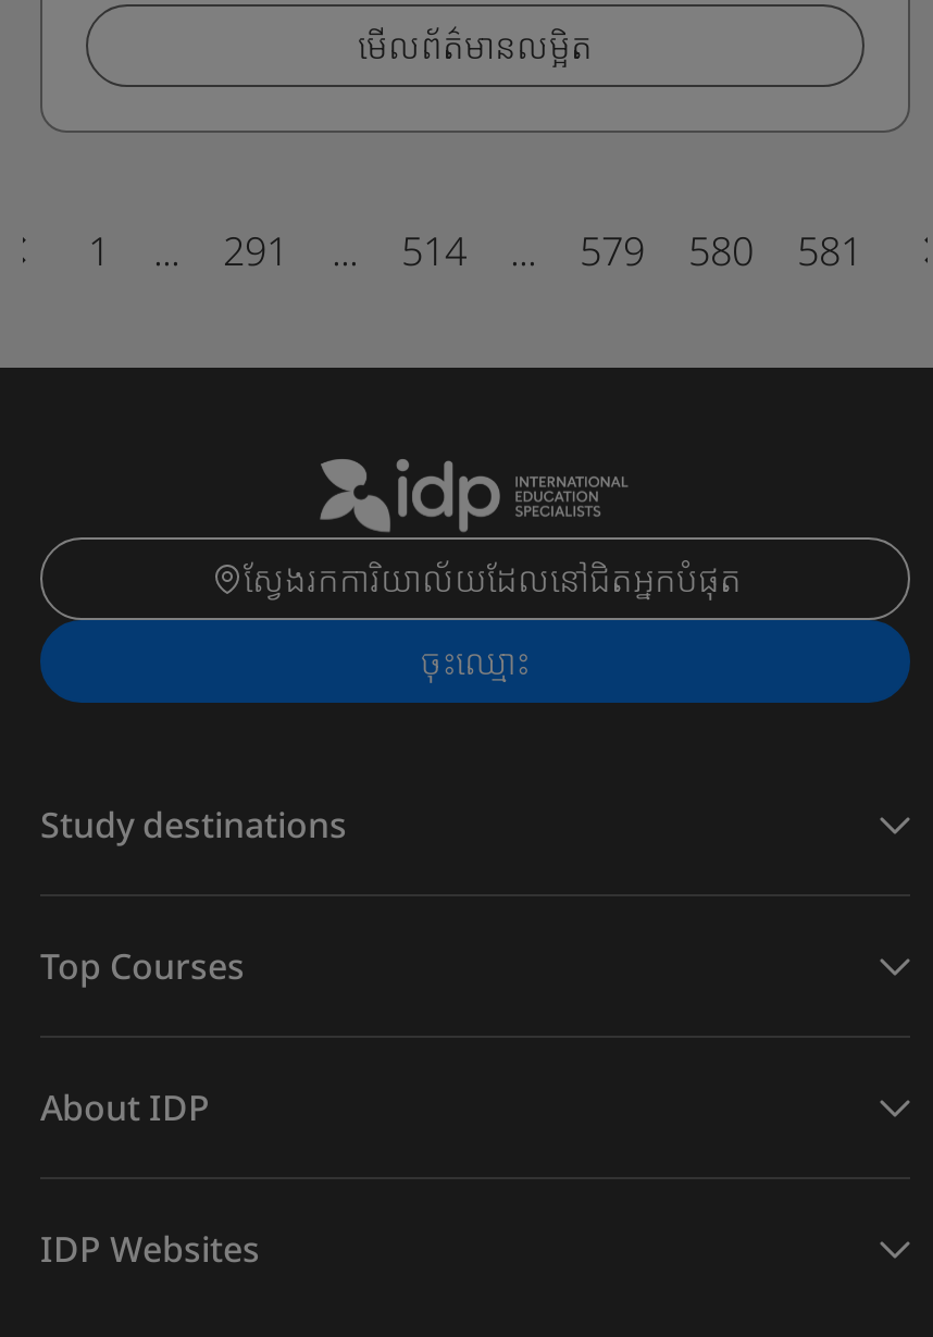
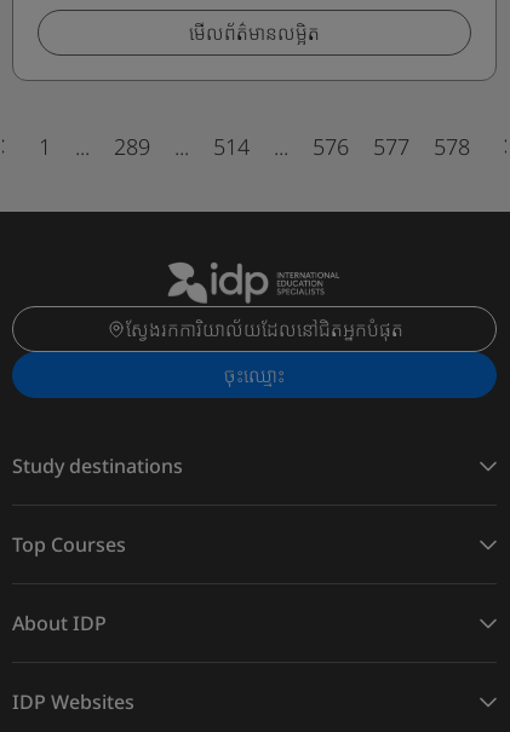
[223,223,288,275] 291 -> [114,131,150,160] 289
[580,223,645,275] 579 -> [313,131,349,160] 576
[688,223,754,275] 580 -> [373,131,409,160] 577
[797,223,862,275] 581 -> [434,131,470,160] 578

